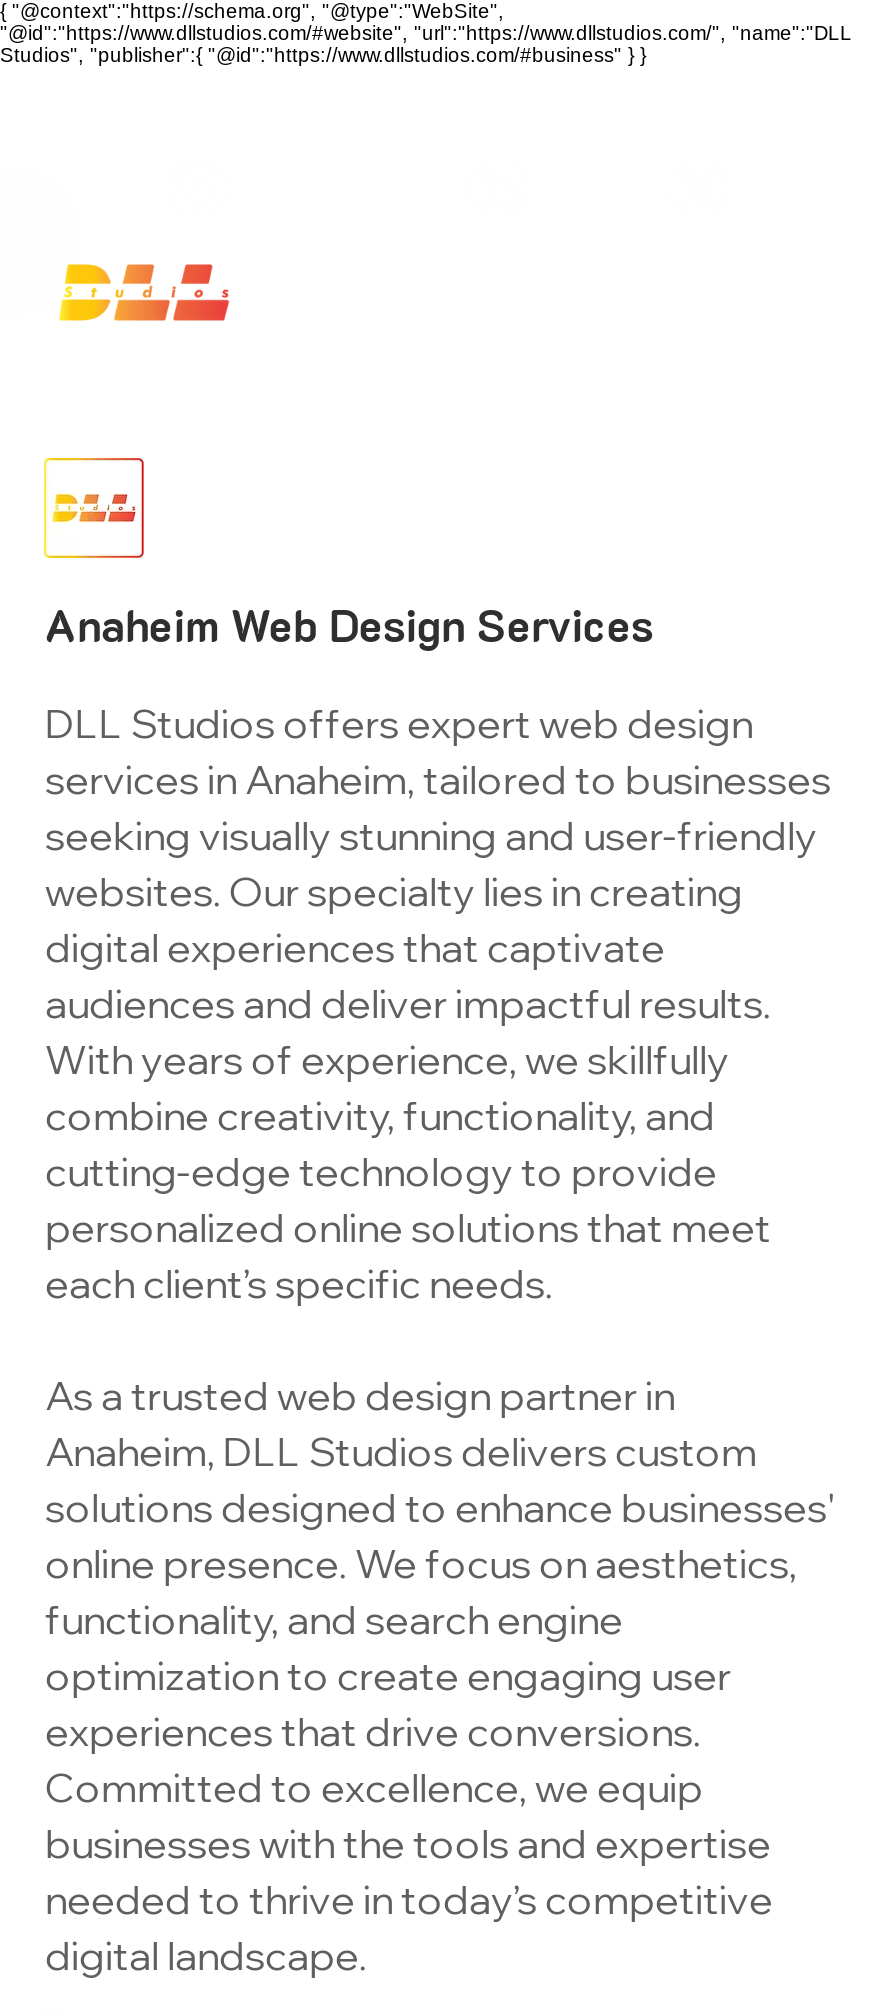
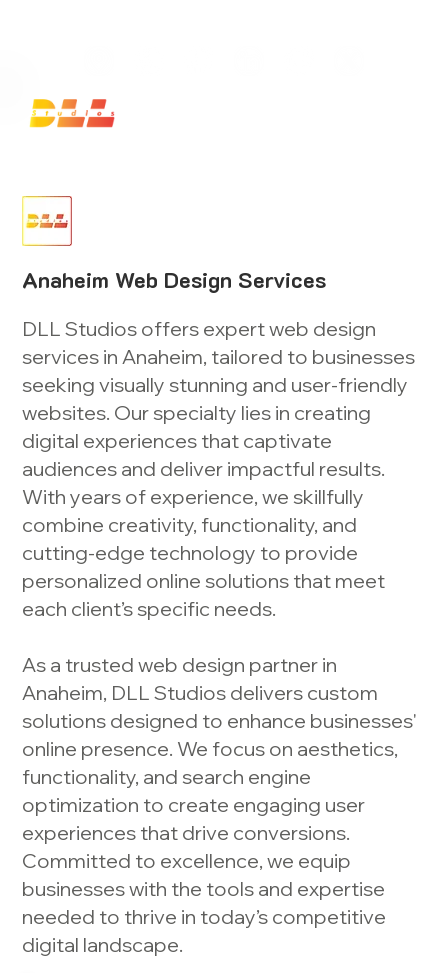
[0,0,852,66] { "@context":"https://schema.org", "@type":"WebSite", | "@id":"https://www.dllstudios.com/#website", "url":"https://www.dllstudios.com/", "name":"DLL | Studios", "publisher":{ "@id":"https://www.dllstudios.com/#business" } } -> none

